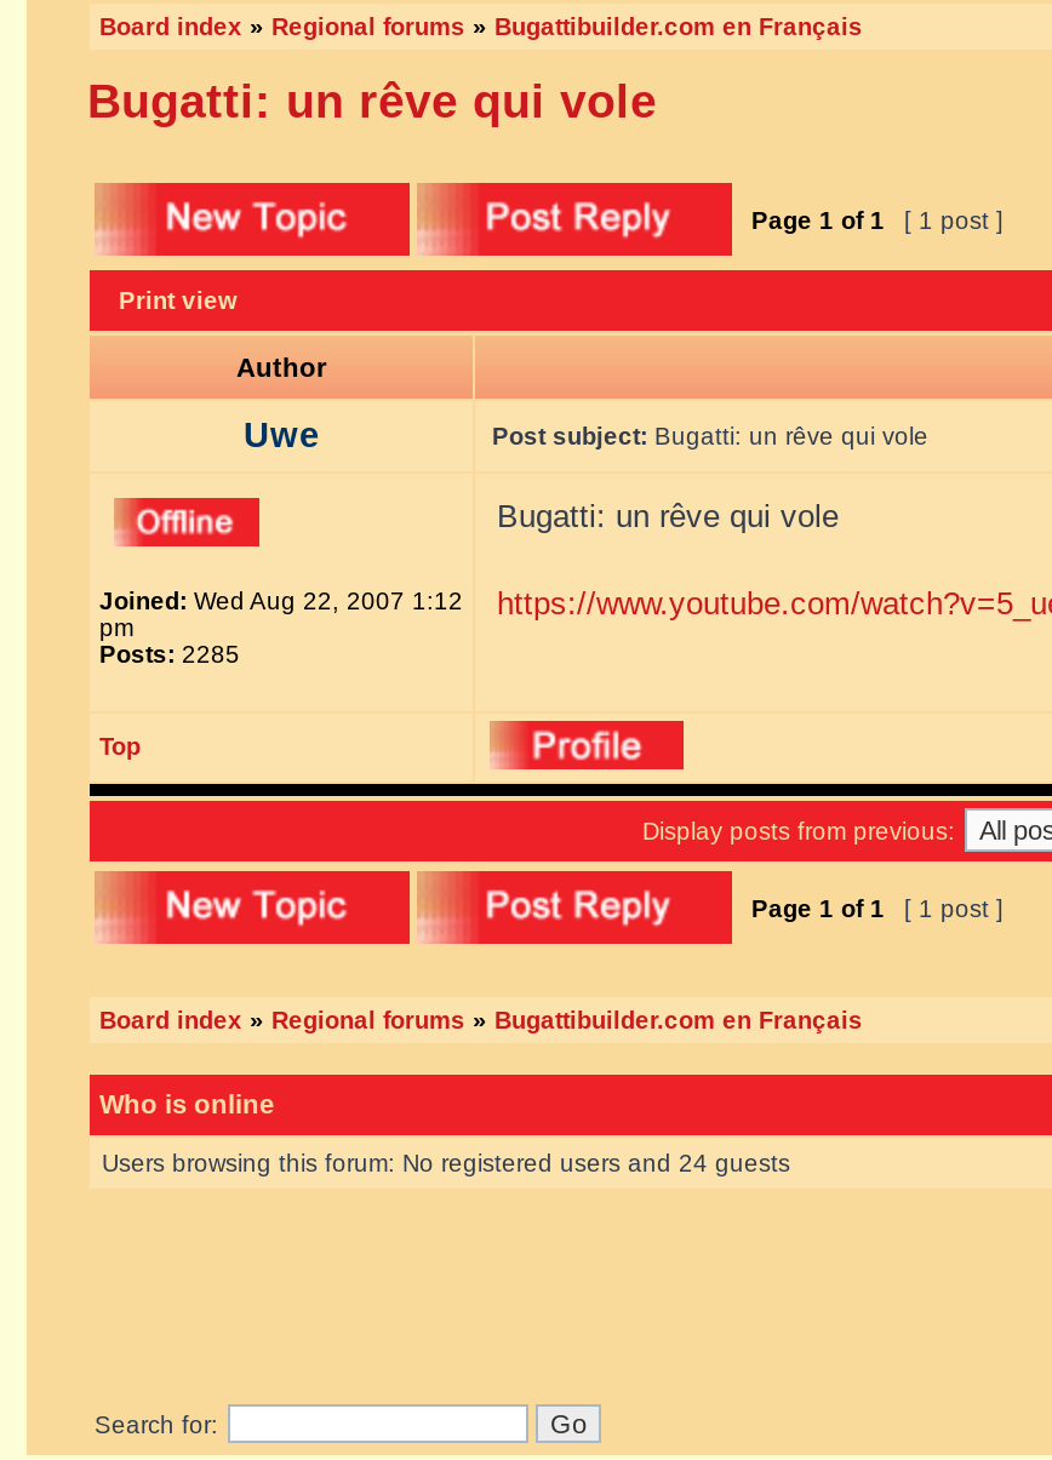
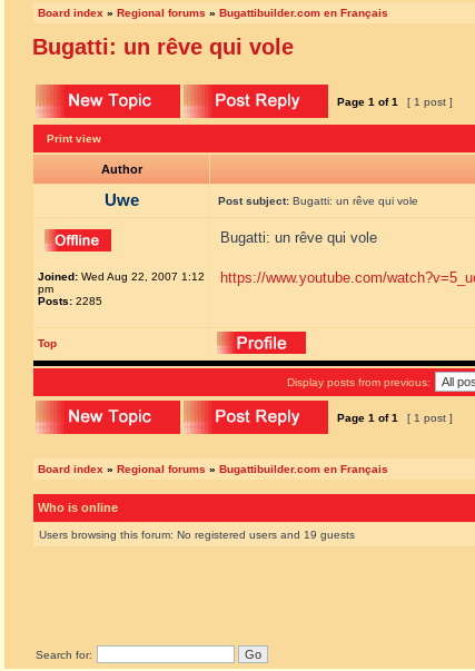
[102,1150,790,1176] Users browsing this forum: No registered users and 24 guests -> [39,529,355,541] Users browsing this forum: No registered users and 19 guests

